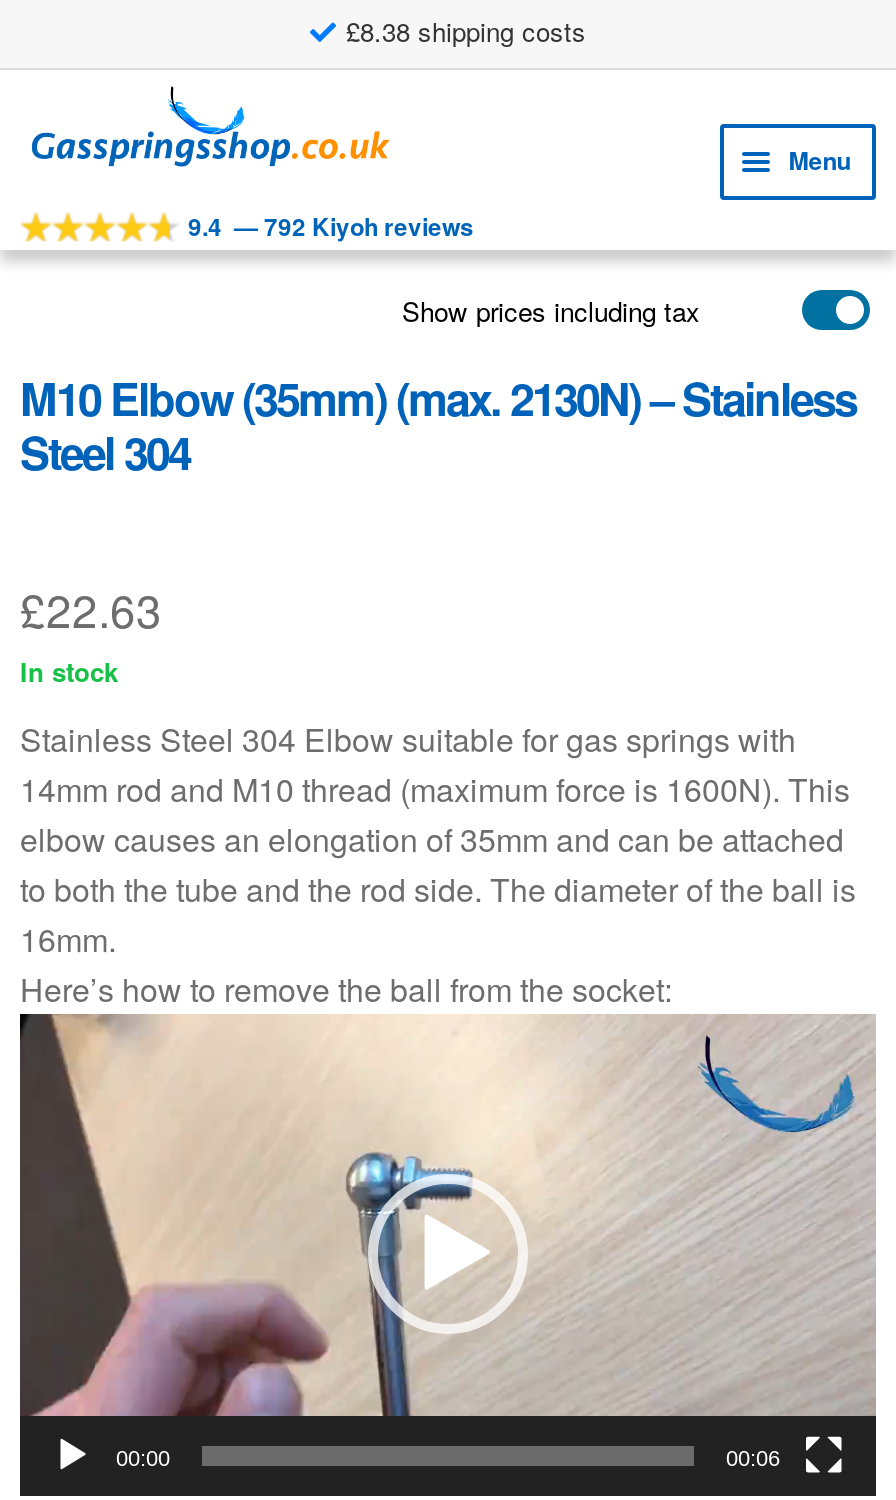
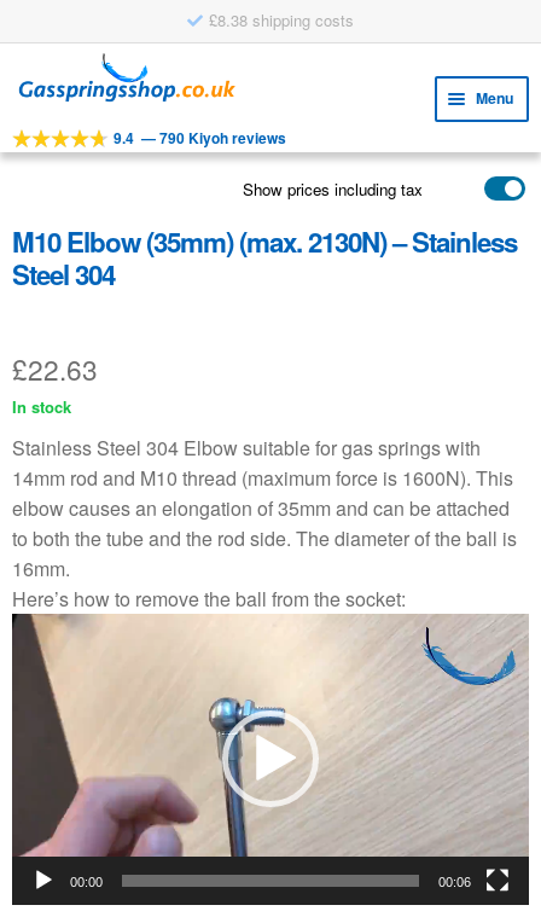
none -> [209,8,354,31] £8.38 shipping costs
[188,207,480,243] 9.4 — 792 Kiyoh reviews -> [114,126,290,148] 9.4 — 790 Kiyoh reviews

